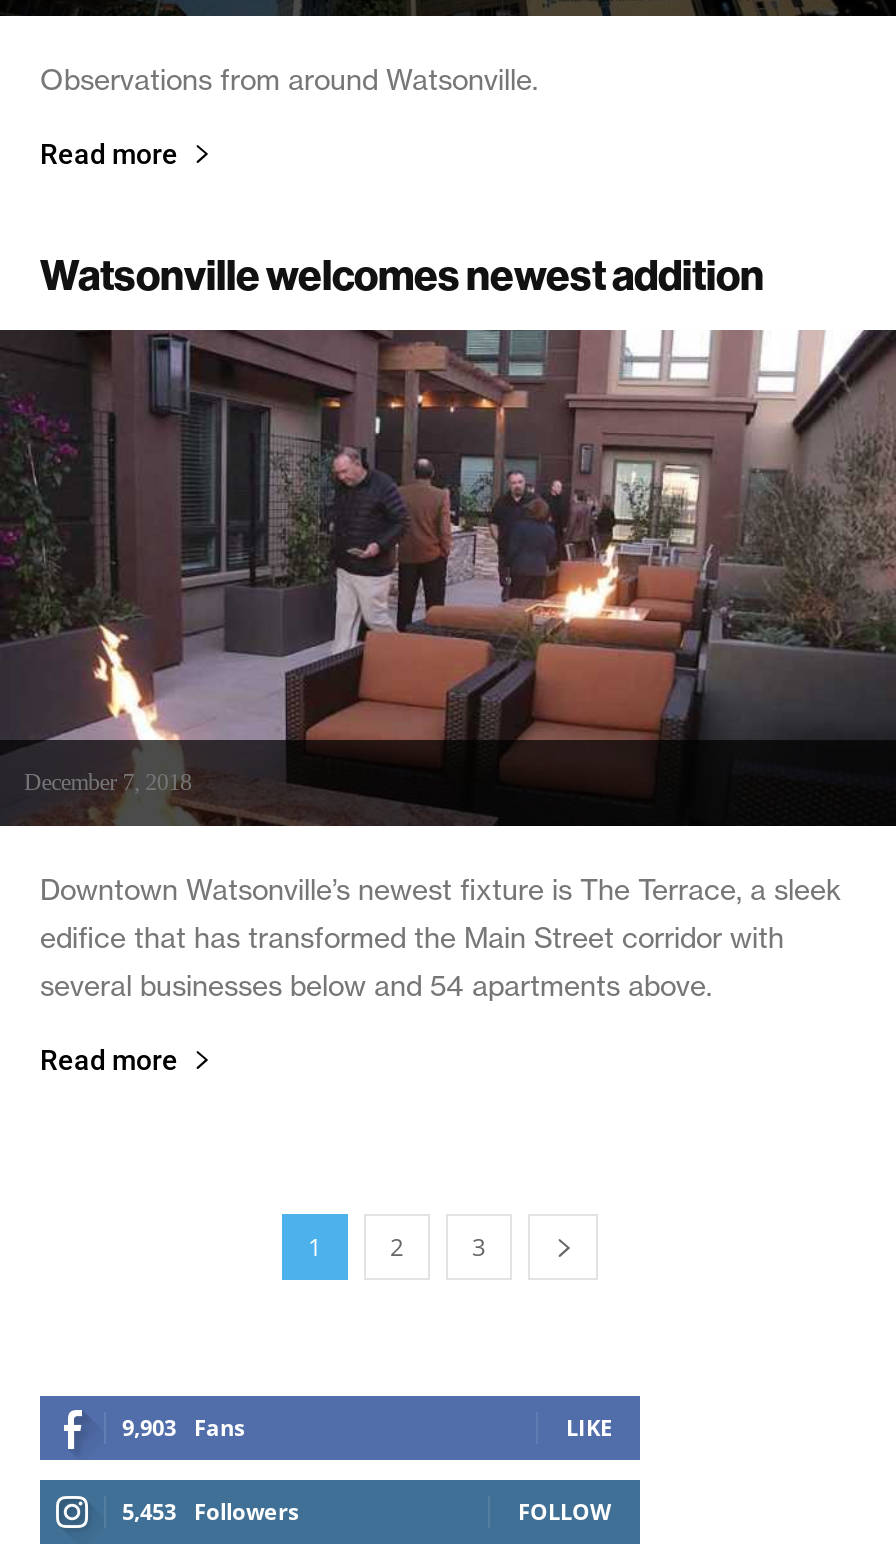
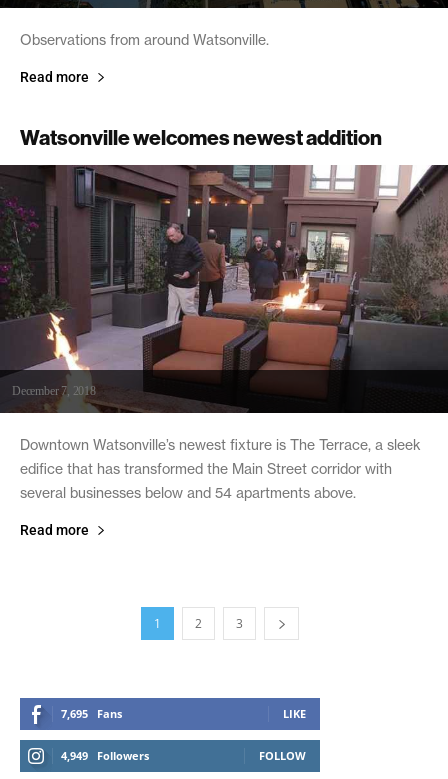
[122,1411,244,1441] 9,903 Fans -> [61,706,122,721] 7,695 Fans
[122,1495,298,1525] 5,453 Followers -> [61,748,149,763] 4,949 Followers

